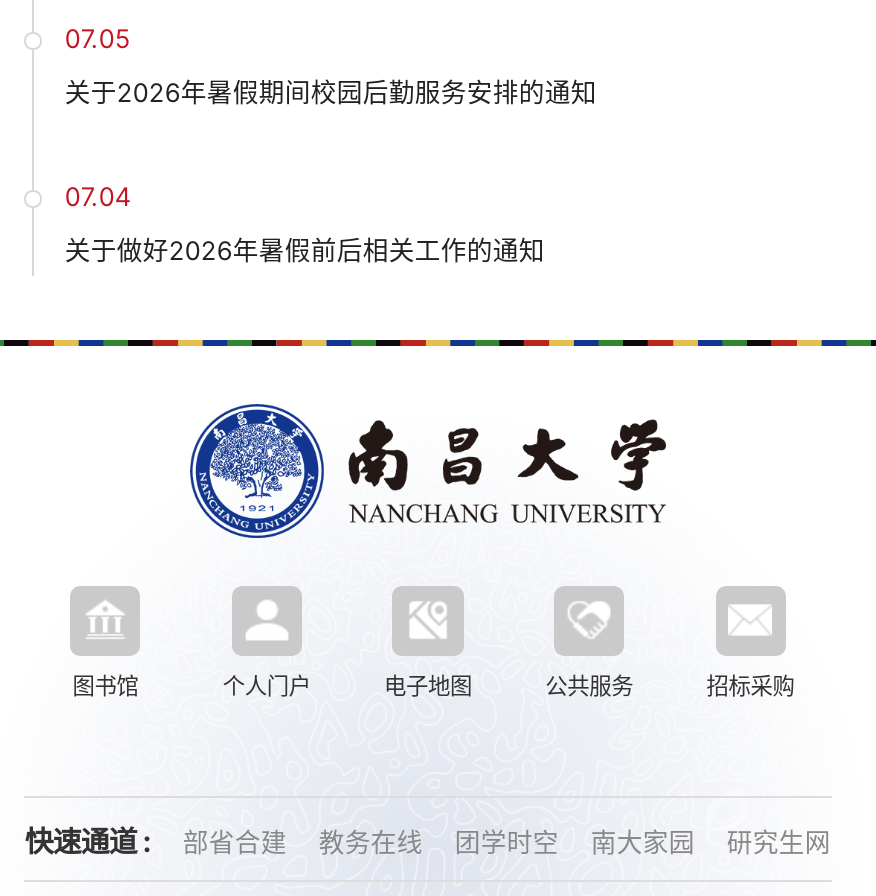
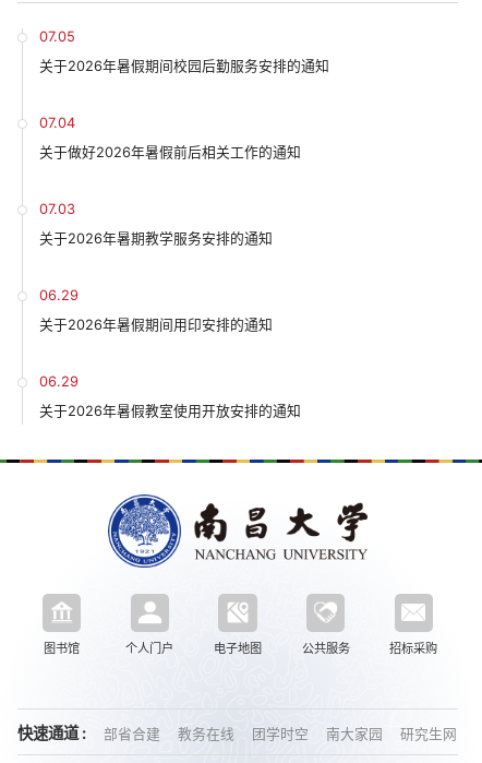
none -> [40,200,301,419] 07.03 | 关于2026年暑期教学服务安排的通知 | 06.29 | 关于2026年暑假期间用印安排的通知 | 06.29 | 关于2026年暑假教室使用开放安排的通知

